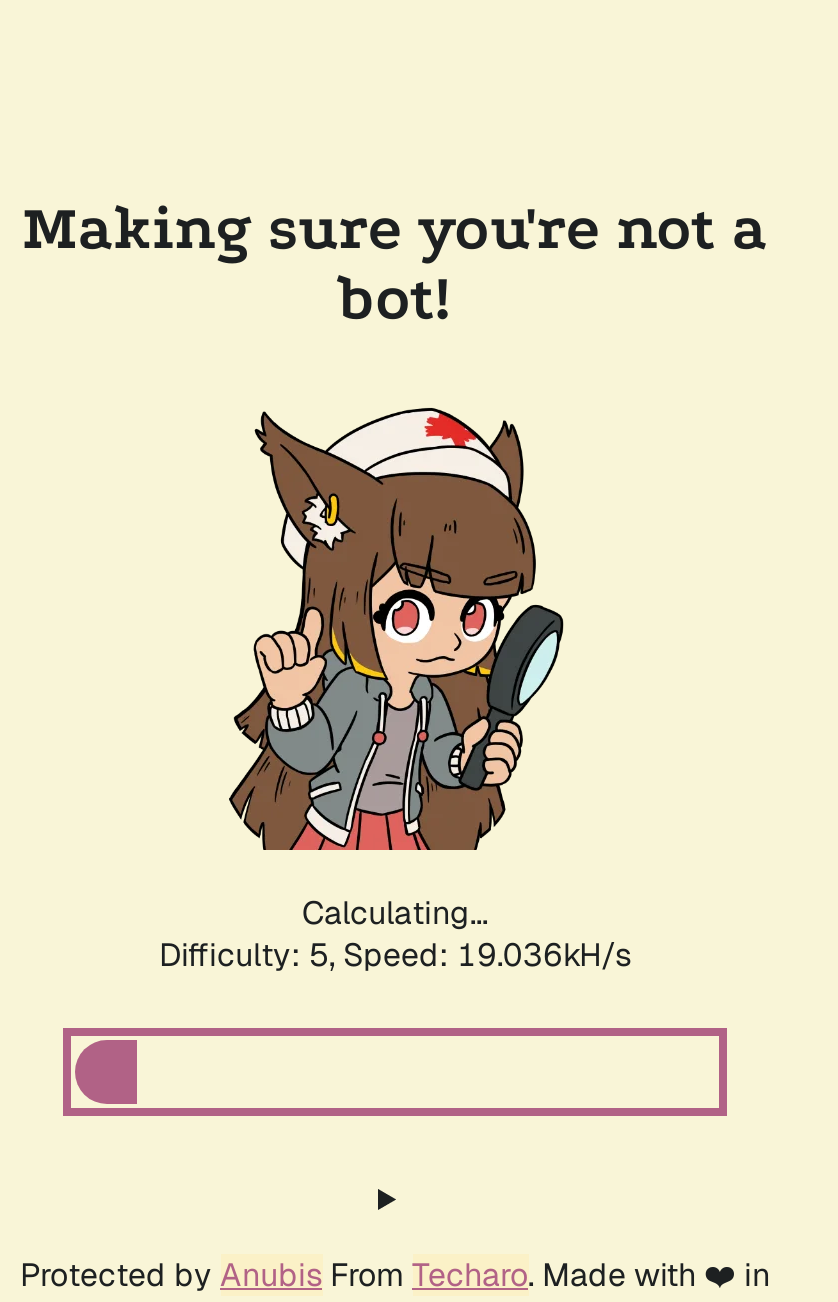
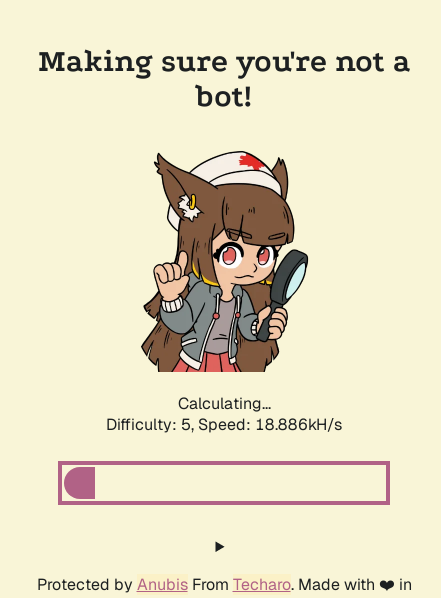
[159,934,631,976] Difficulty: 5, Speed: 19.036kH/s -> [106,414,342,435] Difficulty: 5, Speed: 18.886kH/s

